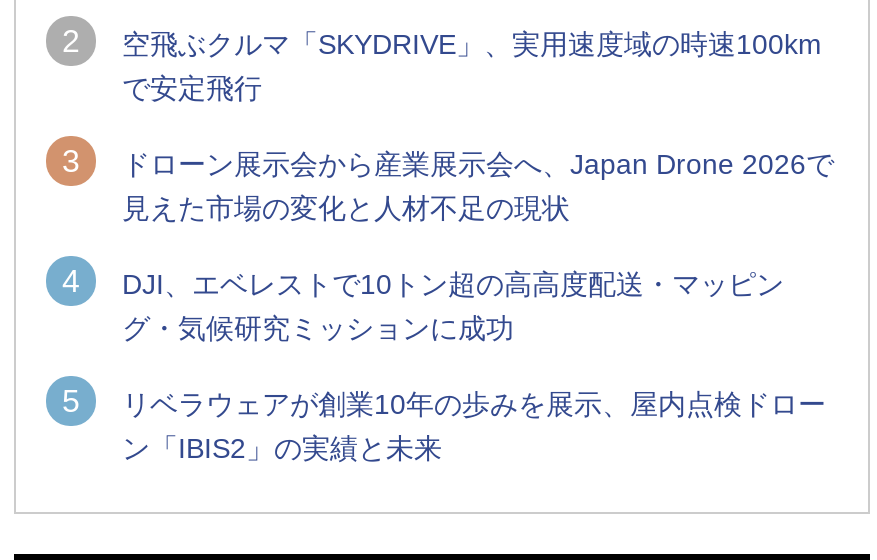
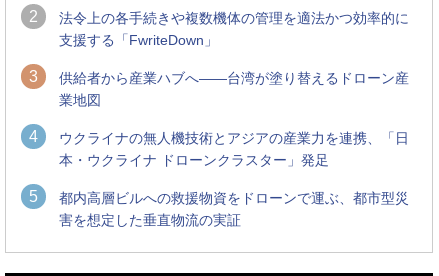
[122,28,822,104] 空飛ぶクルマ「SKYDRIVE」、実用速度域の時速100km | で安定飛行 -> [59,10,409,48] 法令上の各手続きや複数機体の管理を適法かつ効率的に | 支援する「FwriteDown」
[122,148,834,224] ドローン展示会から産業展示会へ、Japan Drone 2026で | 見えた市場の変化と人材不足の現状 -> [59,70,409,108] 供給者から産業ハブへ――台湾が塗り替えるドローン産 | 業地図
[122,268,784,344] DJI、エベレストで10トン超の高高度配送・マッピン | グ・気候研究ミッションに成功 -> [59,130,409,168] ウクライナの無人機技術とアジアの産業力を連携、「日 | 本・ウクライナ ドローンクラスター」発足
[122,388,826,464] リベラウェアが創業10年の歩みを展示、屋内点検ドロー | ン「IBIS2」の実績と未来 -> [59,190,409,228] 都内高層ビルへの救援物資をドローンで運ぶ、都市型災 | 害を想定した垂直物流の実証

